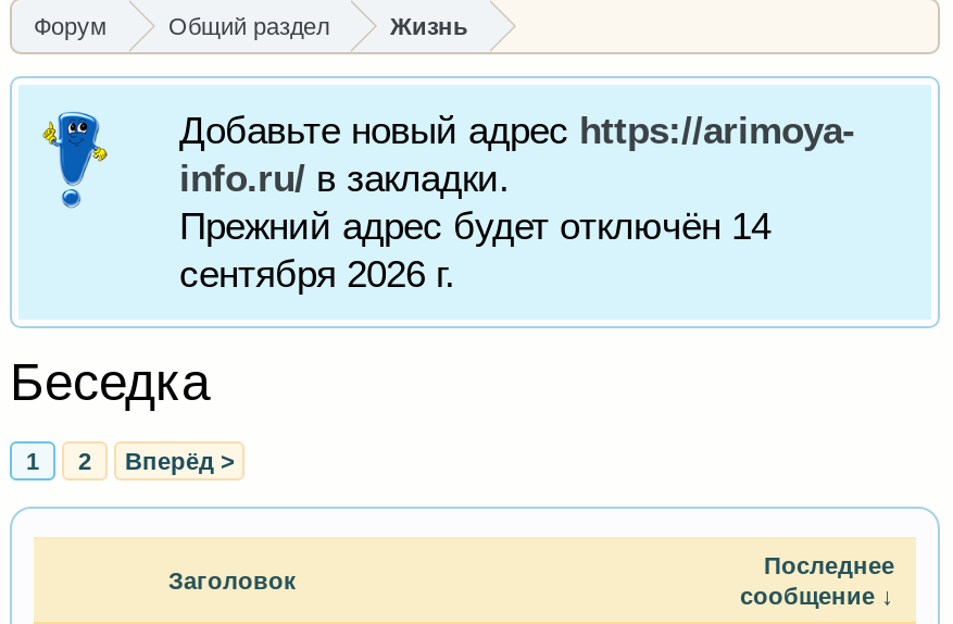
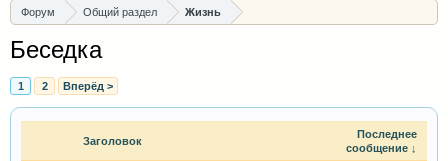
[21,74,940,328] [image] | Добавьте новый адрес https://arimoya- | info.ru/ в закладки. | Прежний адрес будет отключён 14 | сентября 2026 г. -> none

